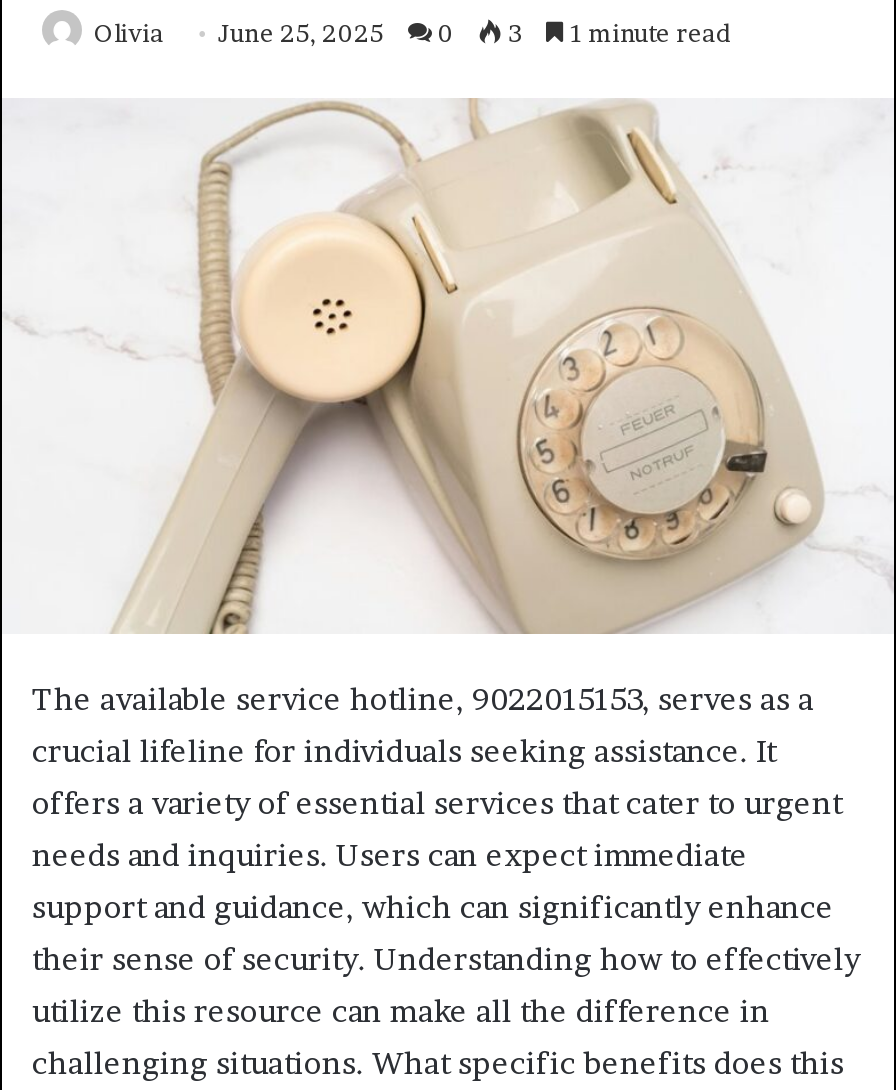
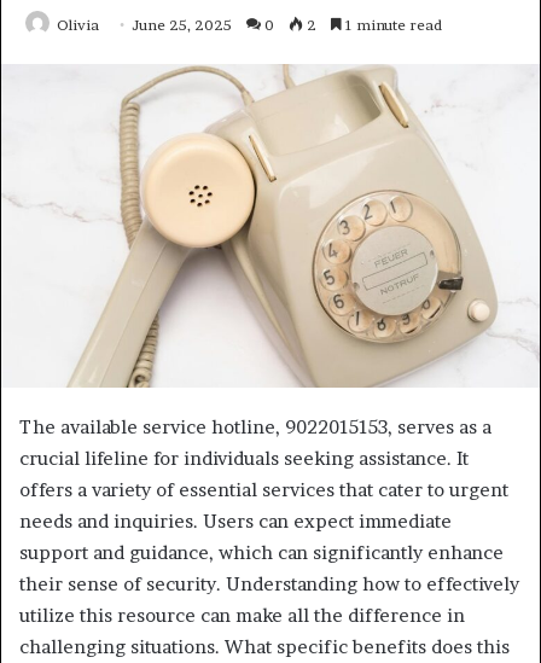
[94,17,730,47] Olivia June 25, 2025 0 3 1 minute read -> [57,15,442,33] Olivia June 25, 2025 0 2 1 minute read

